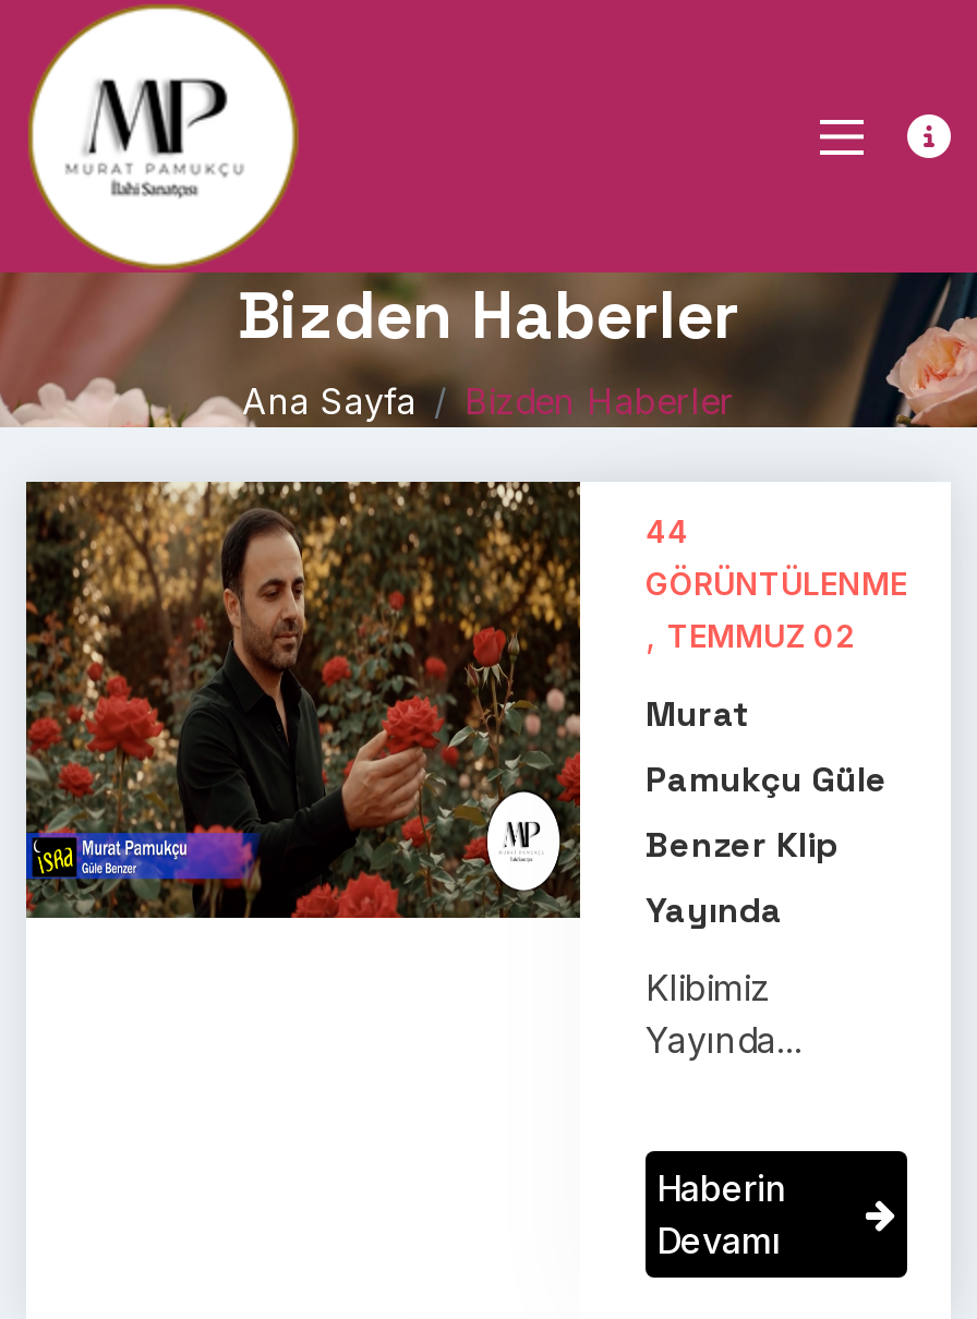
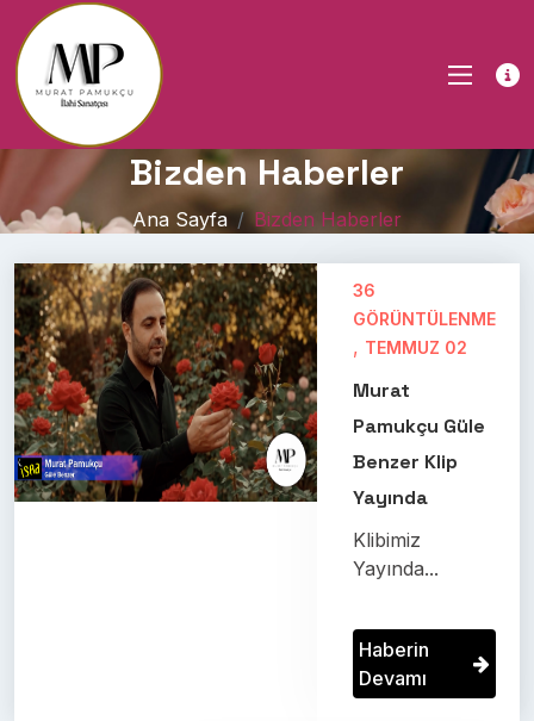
[646,512,689,549] 44 -> [353,280,375,300] 36

